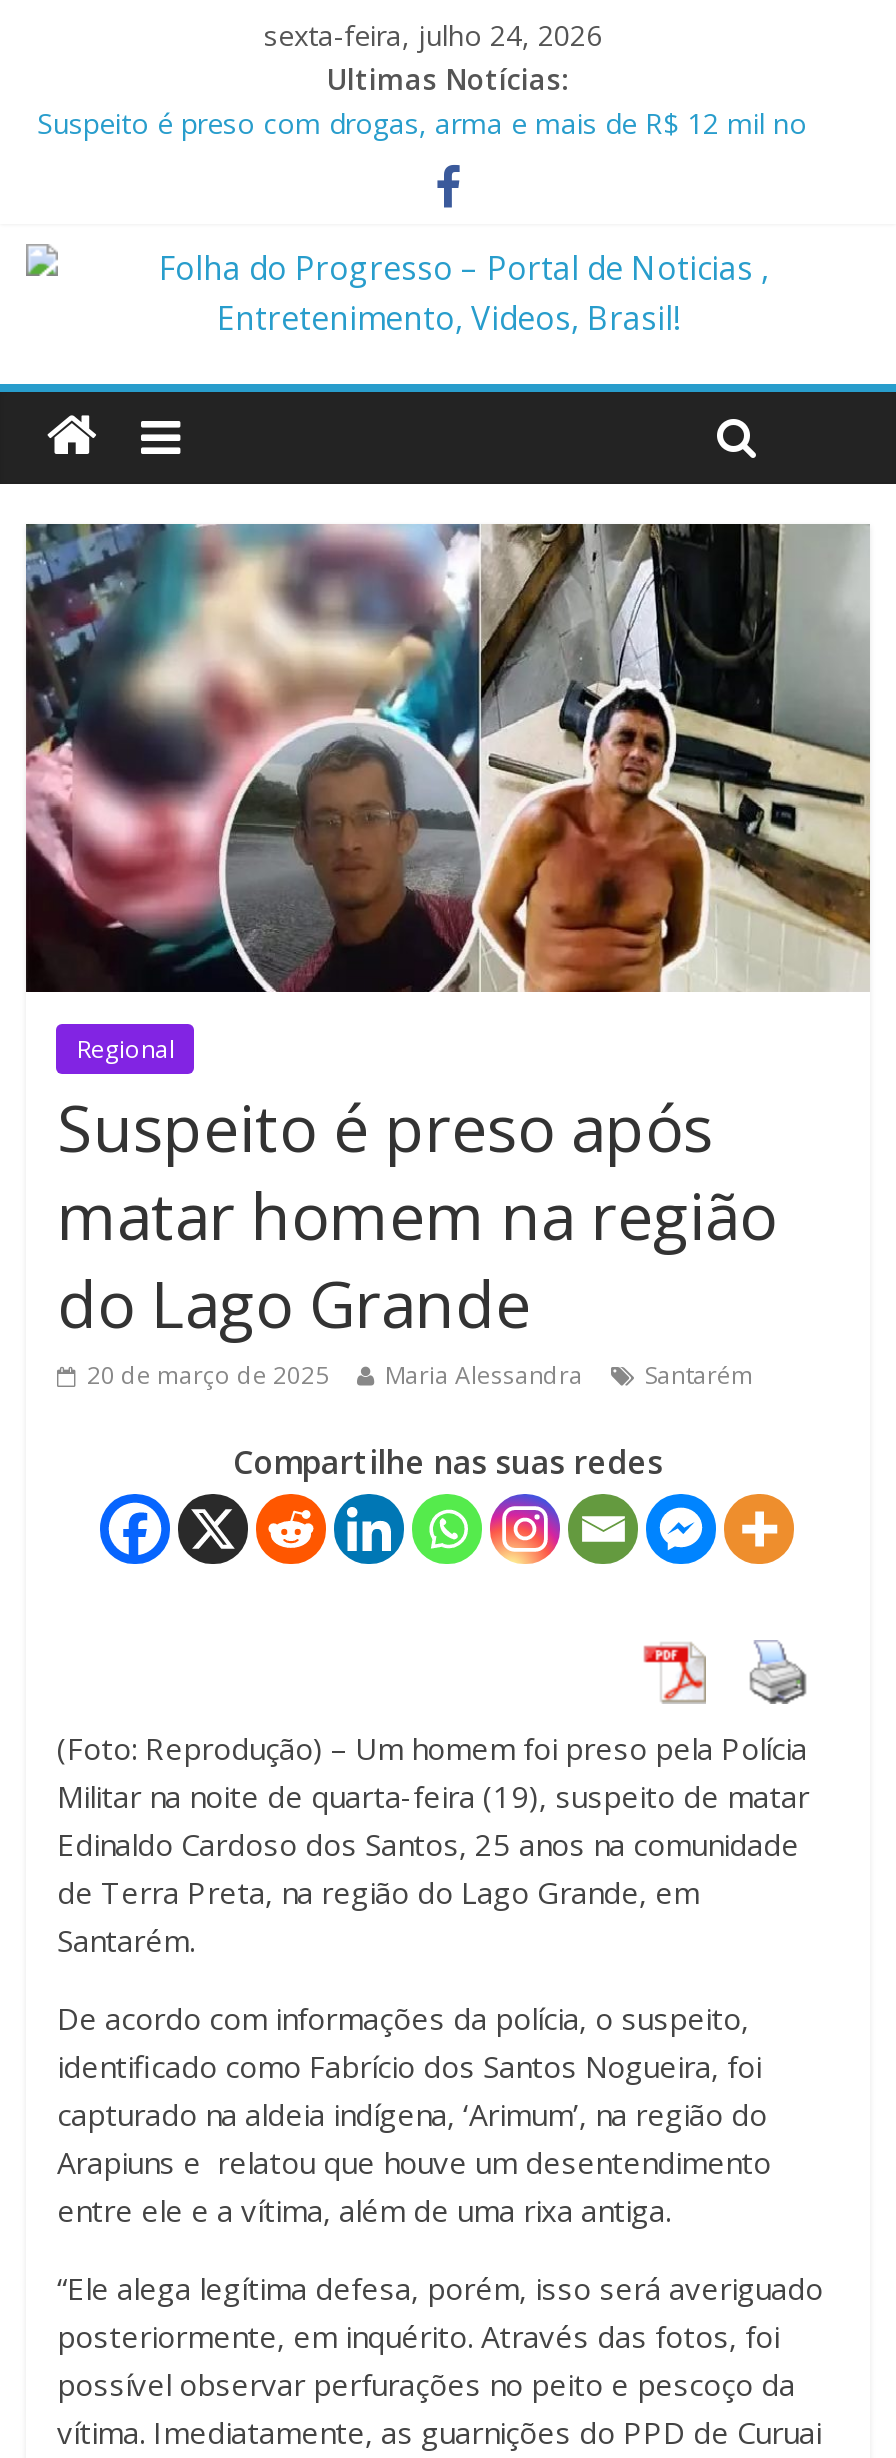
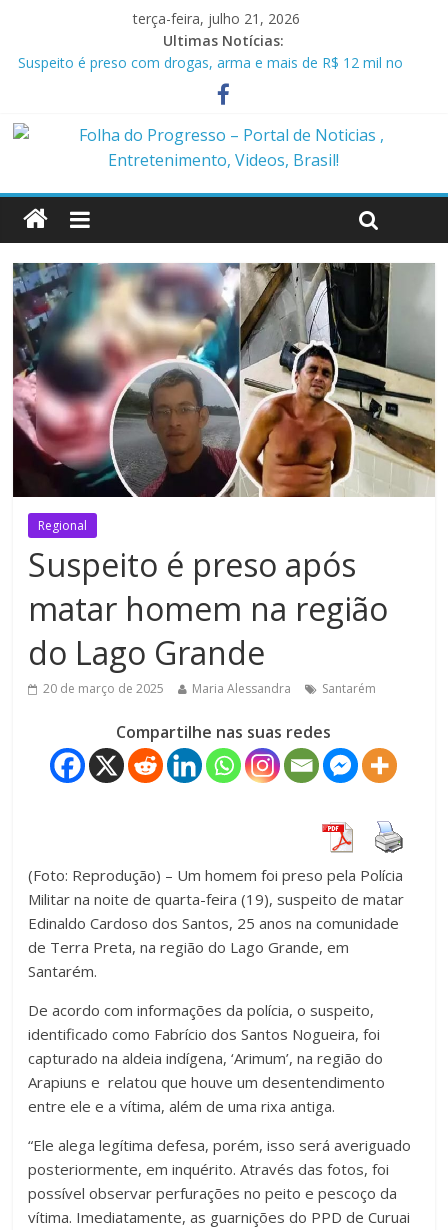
[264,16,602,54] sexta-feira, julho 24, 2026 -> [133,9,300,28] terça-feira, julho 21, 2026

